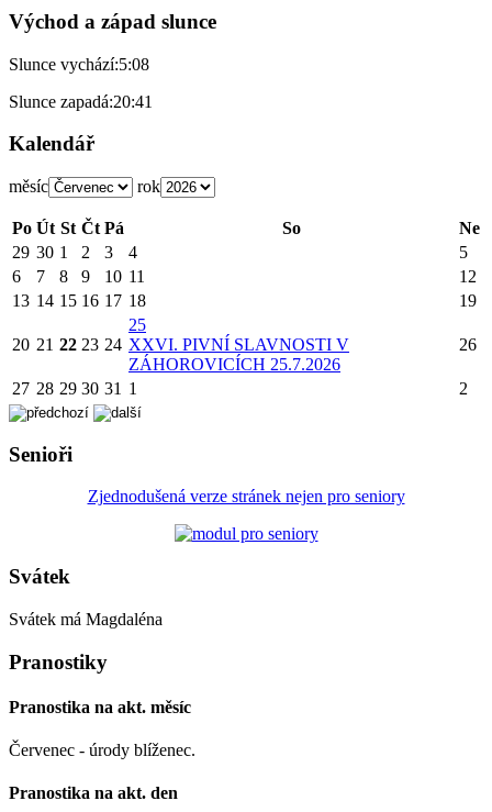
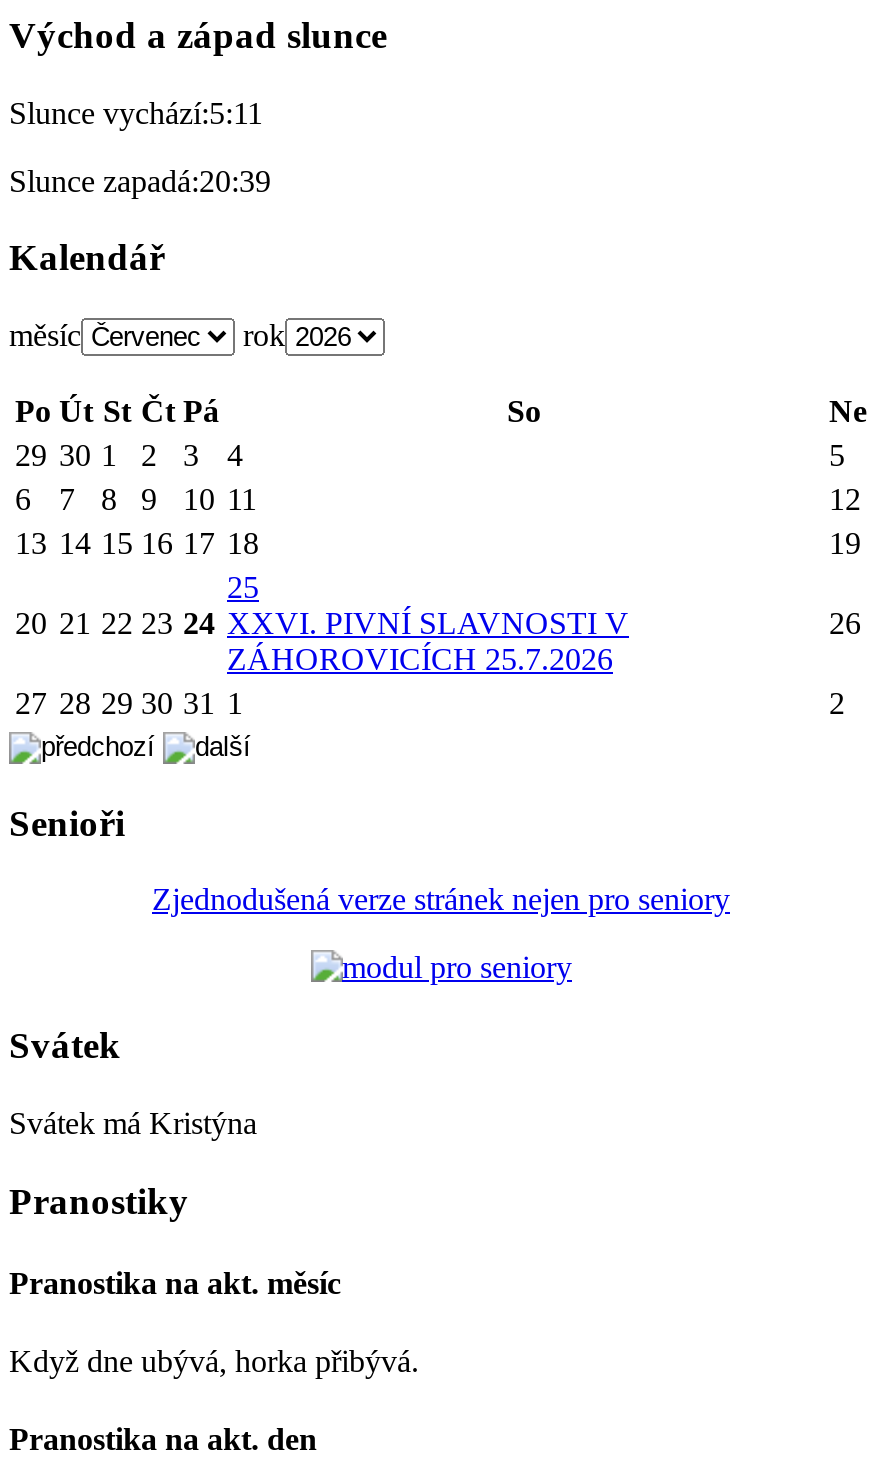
[9,54,149,73] Slunce vychází:5:08 -> [9,95,263,129] Slunce vychází:5:11
[9,92,153,110] Slunce zapadá:20:41 -> [9,163,271,197] Slunce zapadá:20:39
[9,610,163,628] Svátek má Magdaléna -> [9,1106,257,1140] Svátek má Kristýna
[9,741,195,759] Červenec - úrody blíženec. -> [9,1344,419,1378] Když dne ubývá, horka přibývá.

